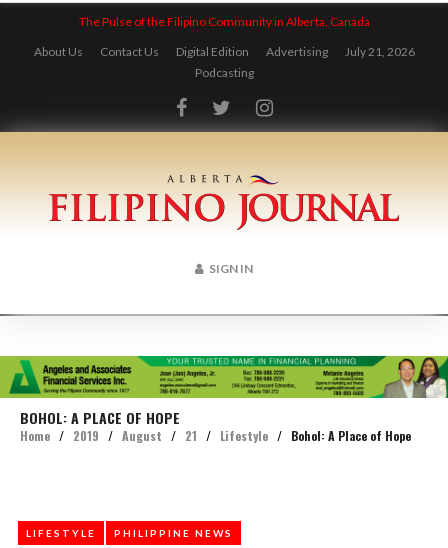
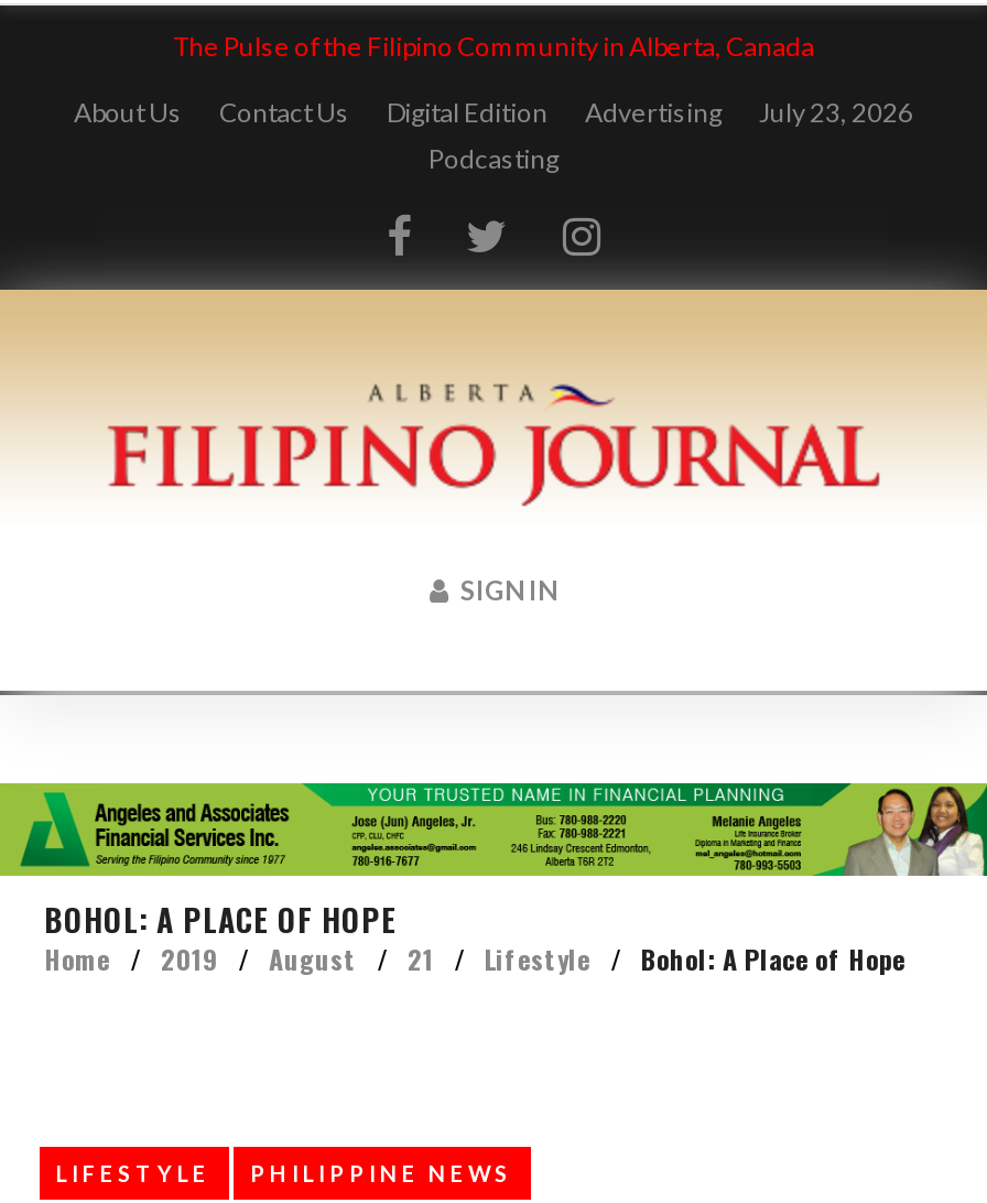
[33,44,414,59] About Us Contact Us Digital Edition Advertising July 21, 2026 -> [74,96,913,129] About Us Contact Us Digital Edition Advertising July 23, 2026

